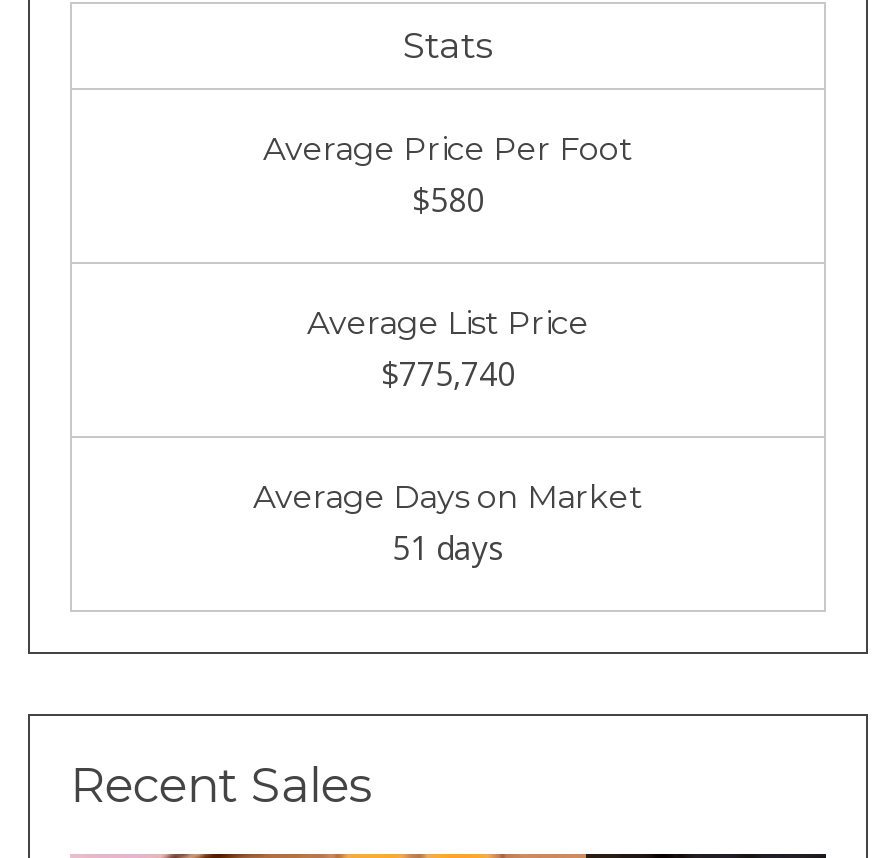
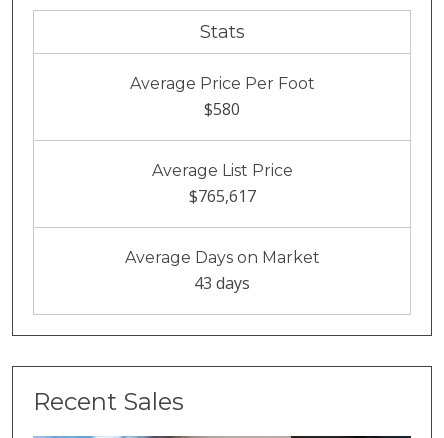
[381,352,515,396] $775,740 -> [188,185,255,207] $765,617
[392,526,504,570] 51 days -> [194,272,250,294] 43 days

